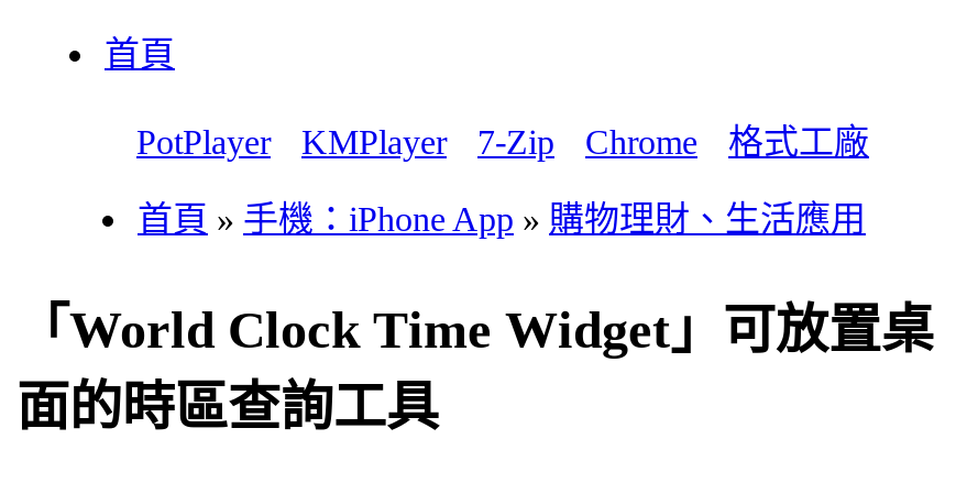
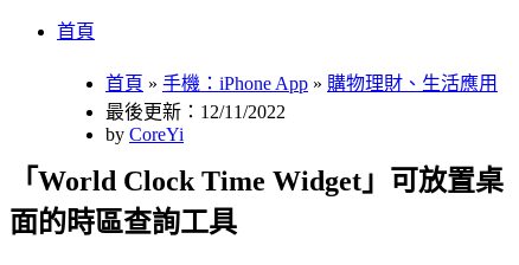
[136,123,869,160] PotPlayer | KMPlayer | 7-Zip | Chrome | 格式工廠 -> none
moved [138,200,866,237] -> [105,73,498,93]: 首頁 » 手機：iPhone App » 購物理財、生活應用
none -> [105,102,286,144] 最後更新：12/11/2022 | by CoreYi

